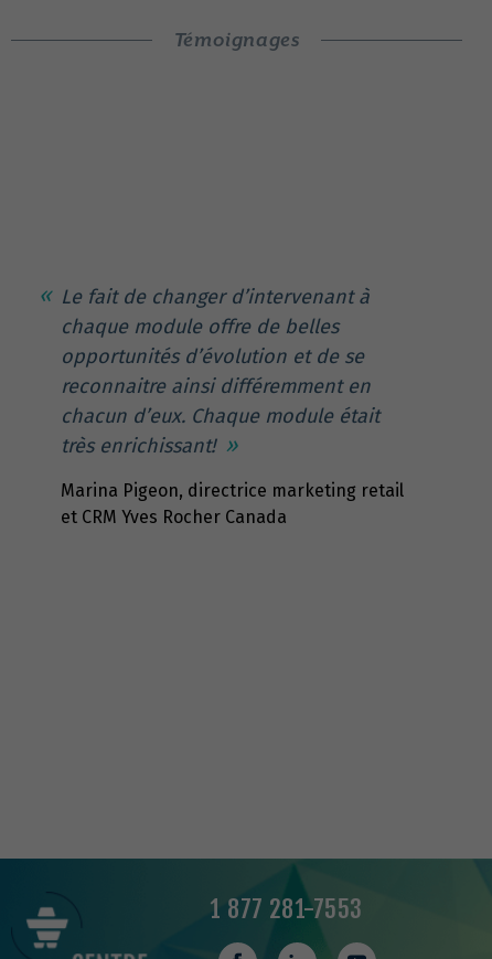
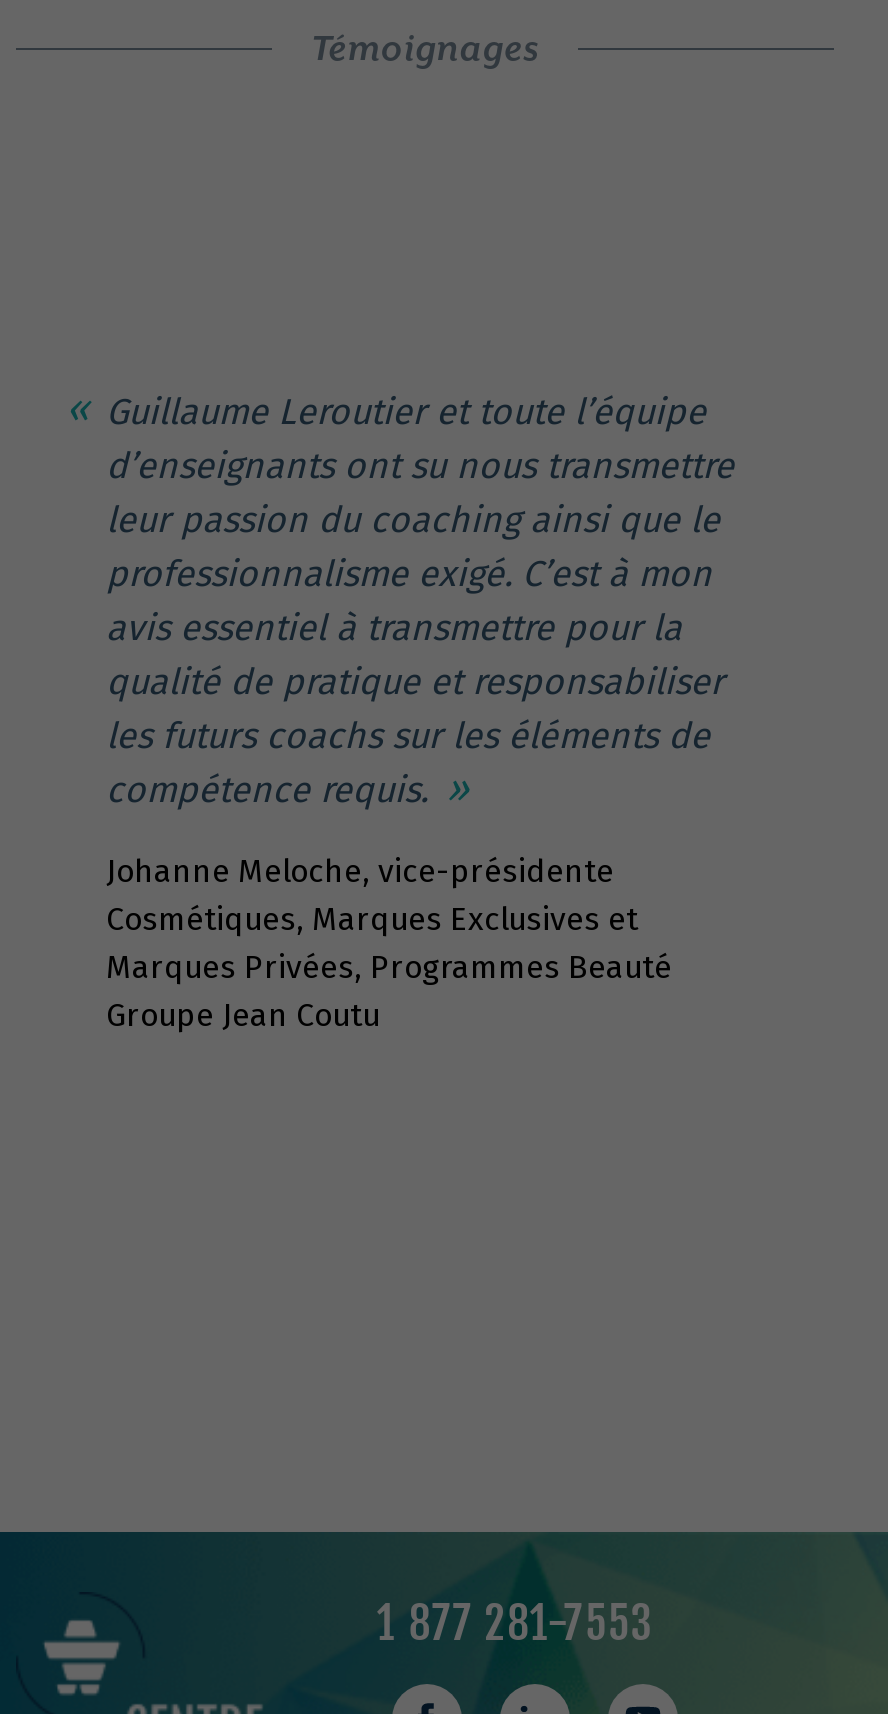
[61,285,379,458] Le fait de changer d’intervenant à | chaque module offre de belles | opportunités d’évolution et de se | reconnaitre ainsi différemment en | chacun d’eux. Chaque module était | très enrichissant! -> [106,391,734,813] Guillaume Leroutier et toute l’équipe | d’enseignants ont su nous transmettre | leur passion du coaching ainsi que le | professionnalisme exigé. C’est à mon | avis essentiel à transmettre pour la | qualité de pratique et responsabiliser | les futurs coachs sur les éléments de | compétence requis.
[61,480,404,528] Marina Pigeon, directrice marketing retail | et CRM Yves Rocher Canada -> [106,853,672,1035] Johanne Meloche, vice-présidente | Cosmétiques, Marques Exclusives et | Marques Privées, Programmes Beauté | Groupe Jean Coutu

